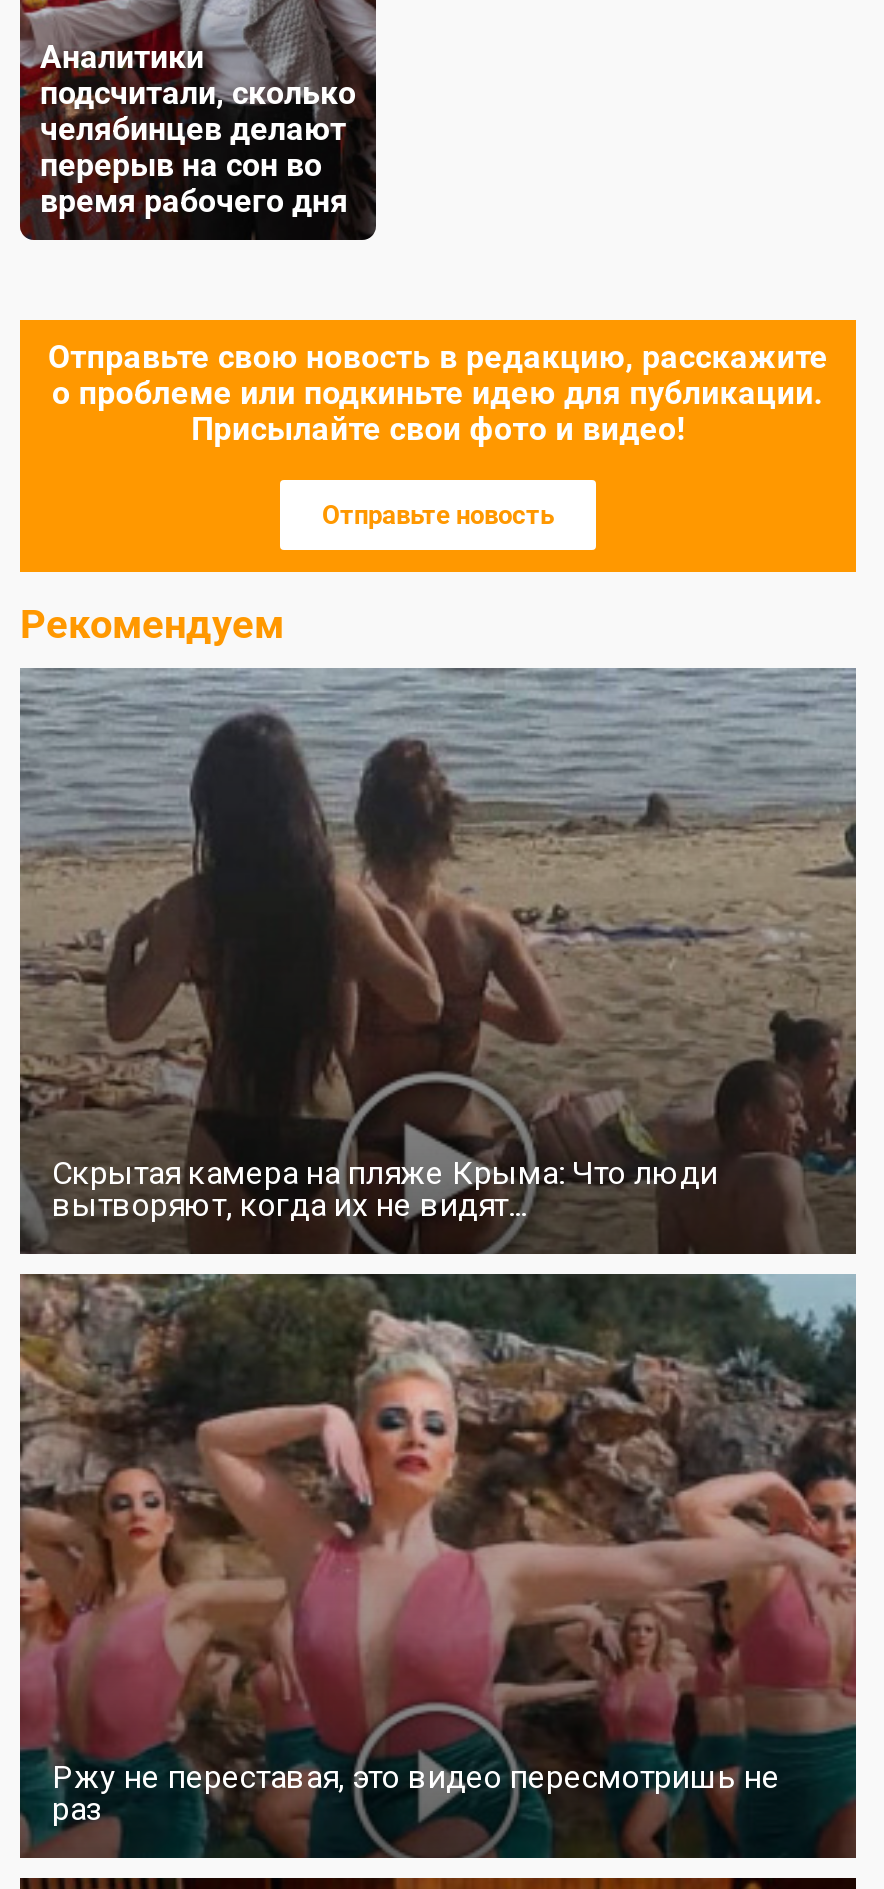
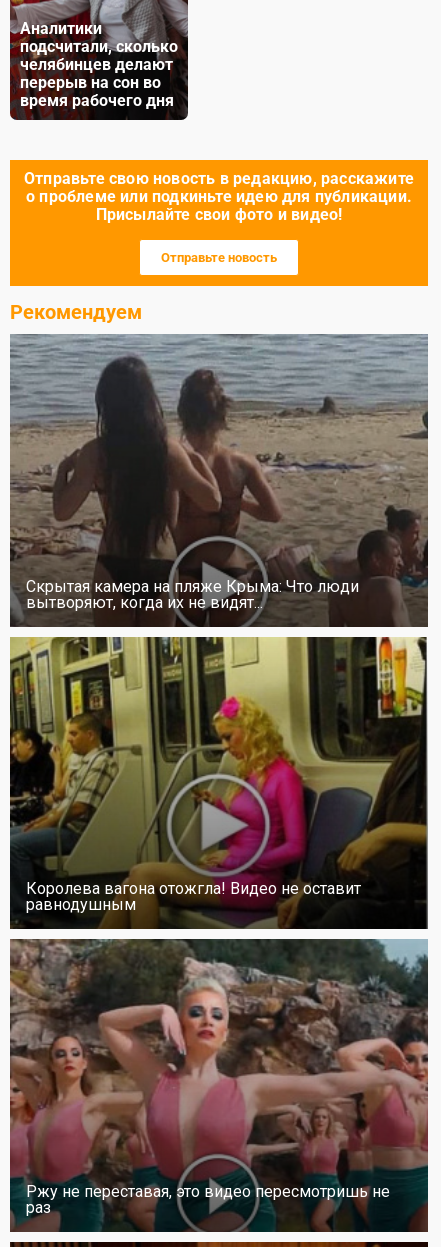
none -> [9,636,428,930] [image] | Королева вагона отожгла! Видео не оставит | равнодушным

